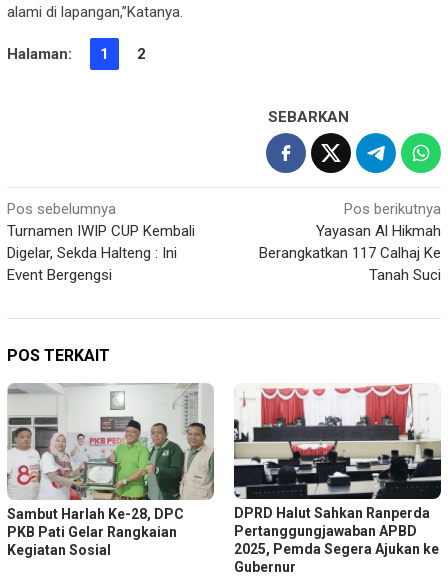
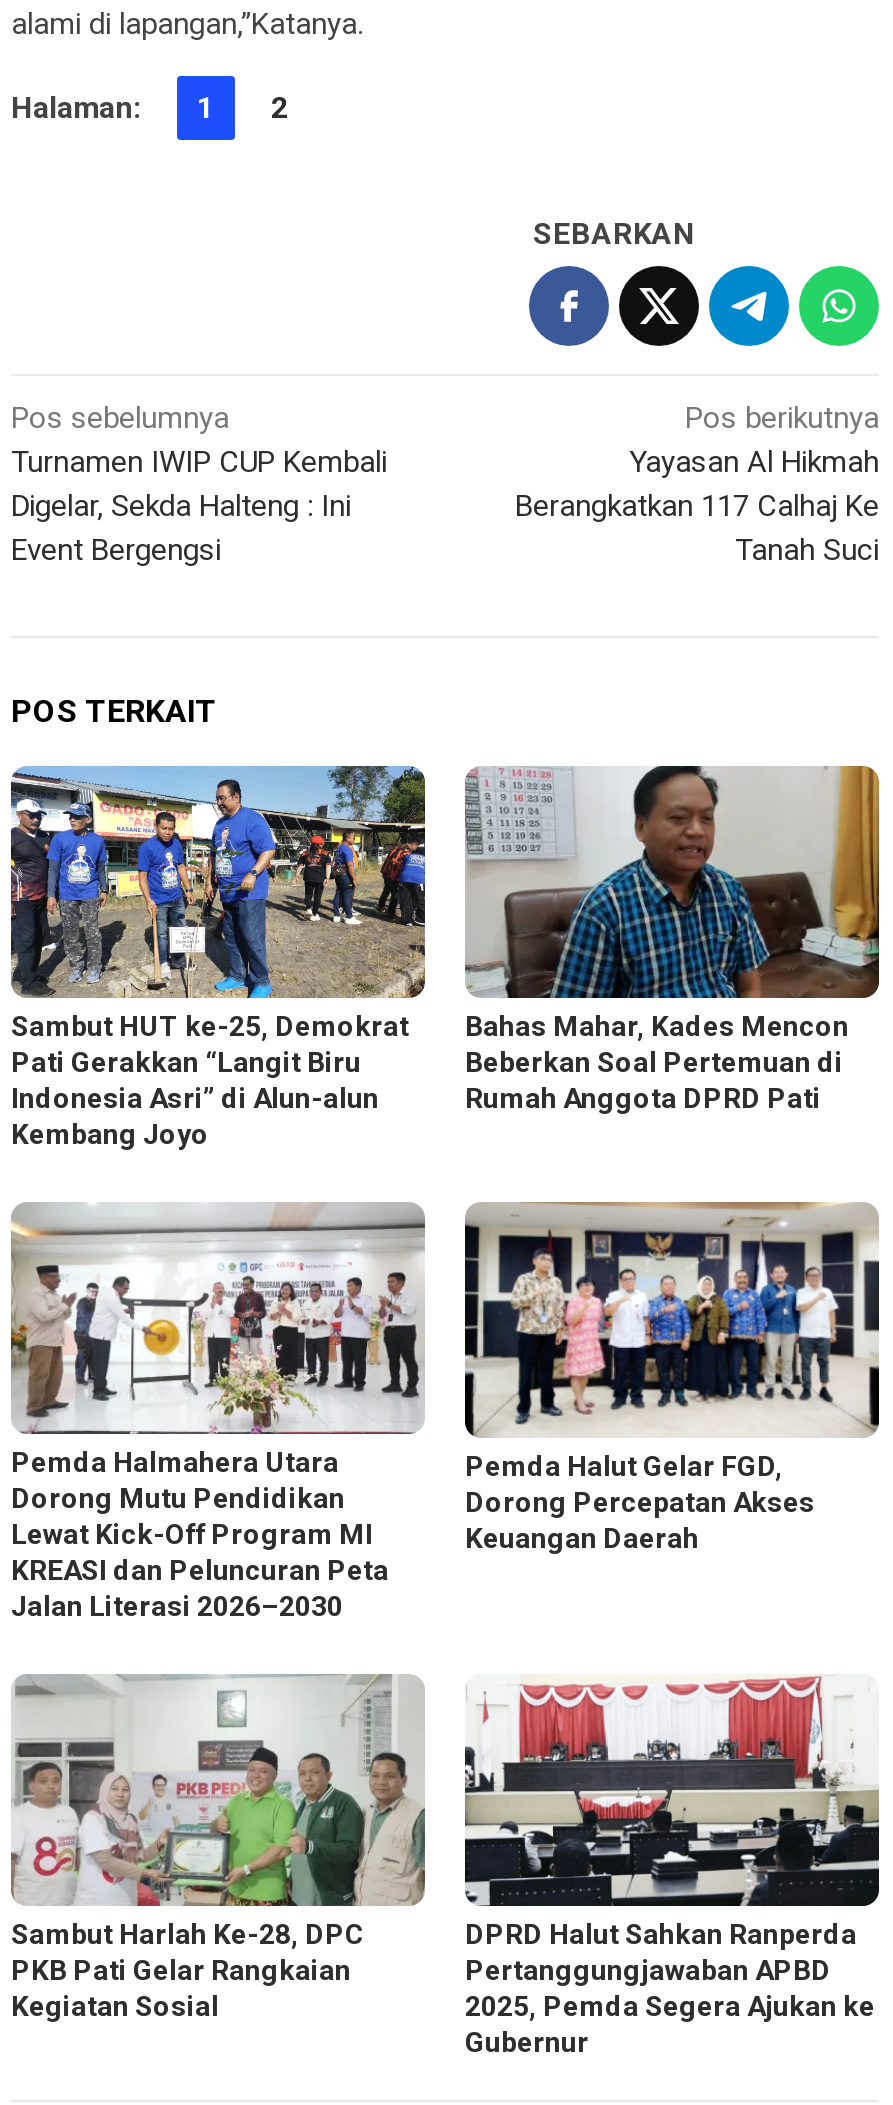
none -> [9,766,427,1151] [image] | Sambut HUT ke-25, Demokrat | Pati Gerakkan “Langit Biru | Indonesia Asri” di Alun-alun | Kembang Joyo
none -> [9,1200,427,1622] [image] | Pemda Halmahera Utara | Dorong Mutu Pendidikan | Lewat Kick-Off Program MI | KREASI dan Peluncuran Peta | Jalan Literasi 2026–2030
none -> [463,764,881,1114] [image] | Bahas Mahar, Kades Mencon | Beberkan Soal Pertemuan di | Rumah Anggota DPRD Pati
none -> [463,1200,881,1553] [image] | Pemda Halut Gelar FGD, | Dorong Percepatan Akses | Keuangan Daerah

